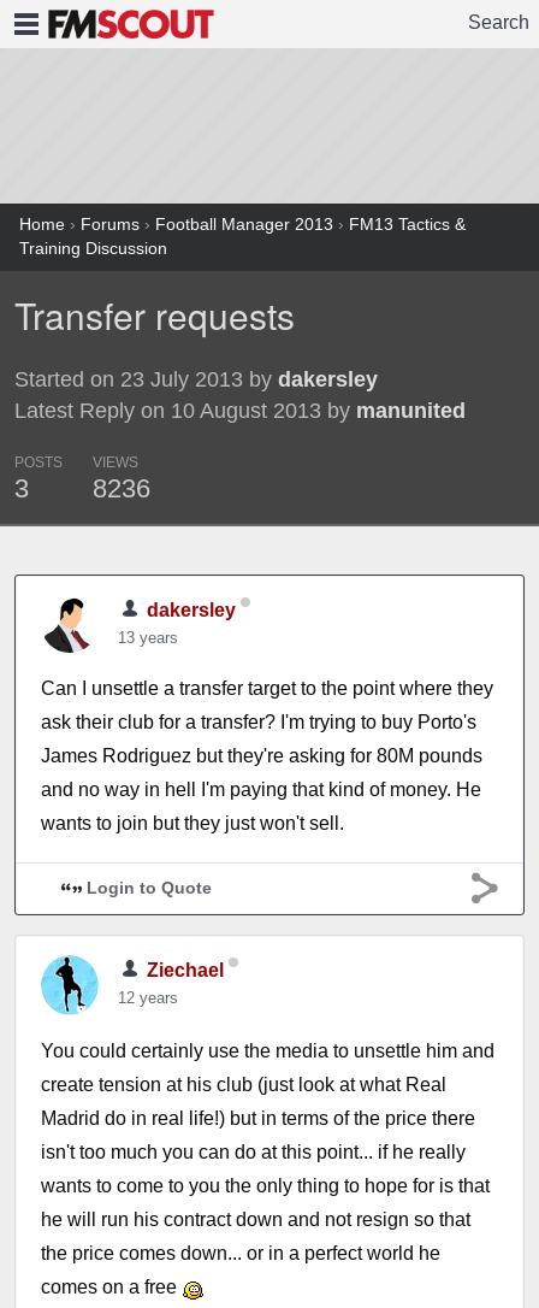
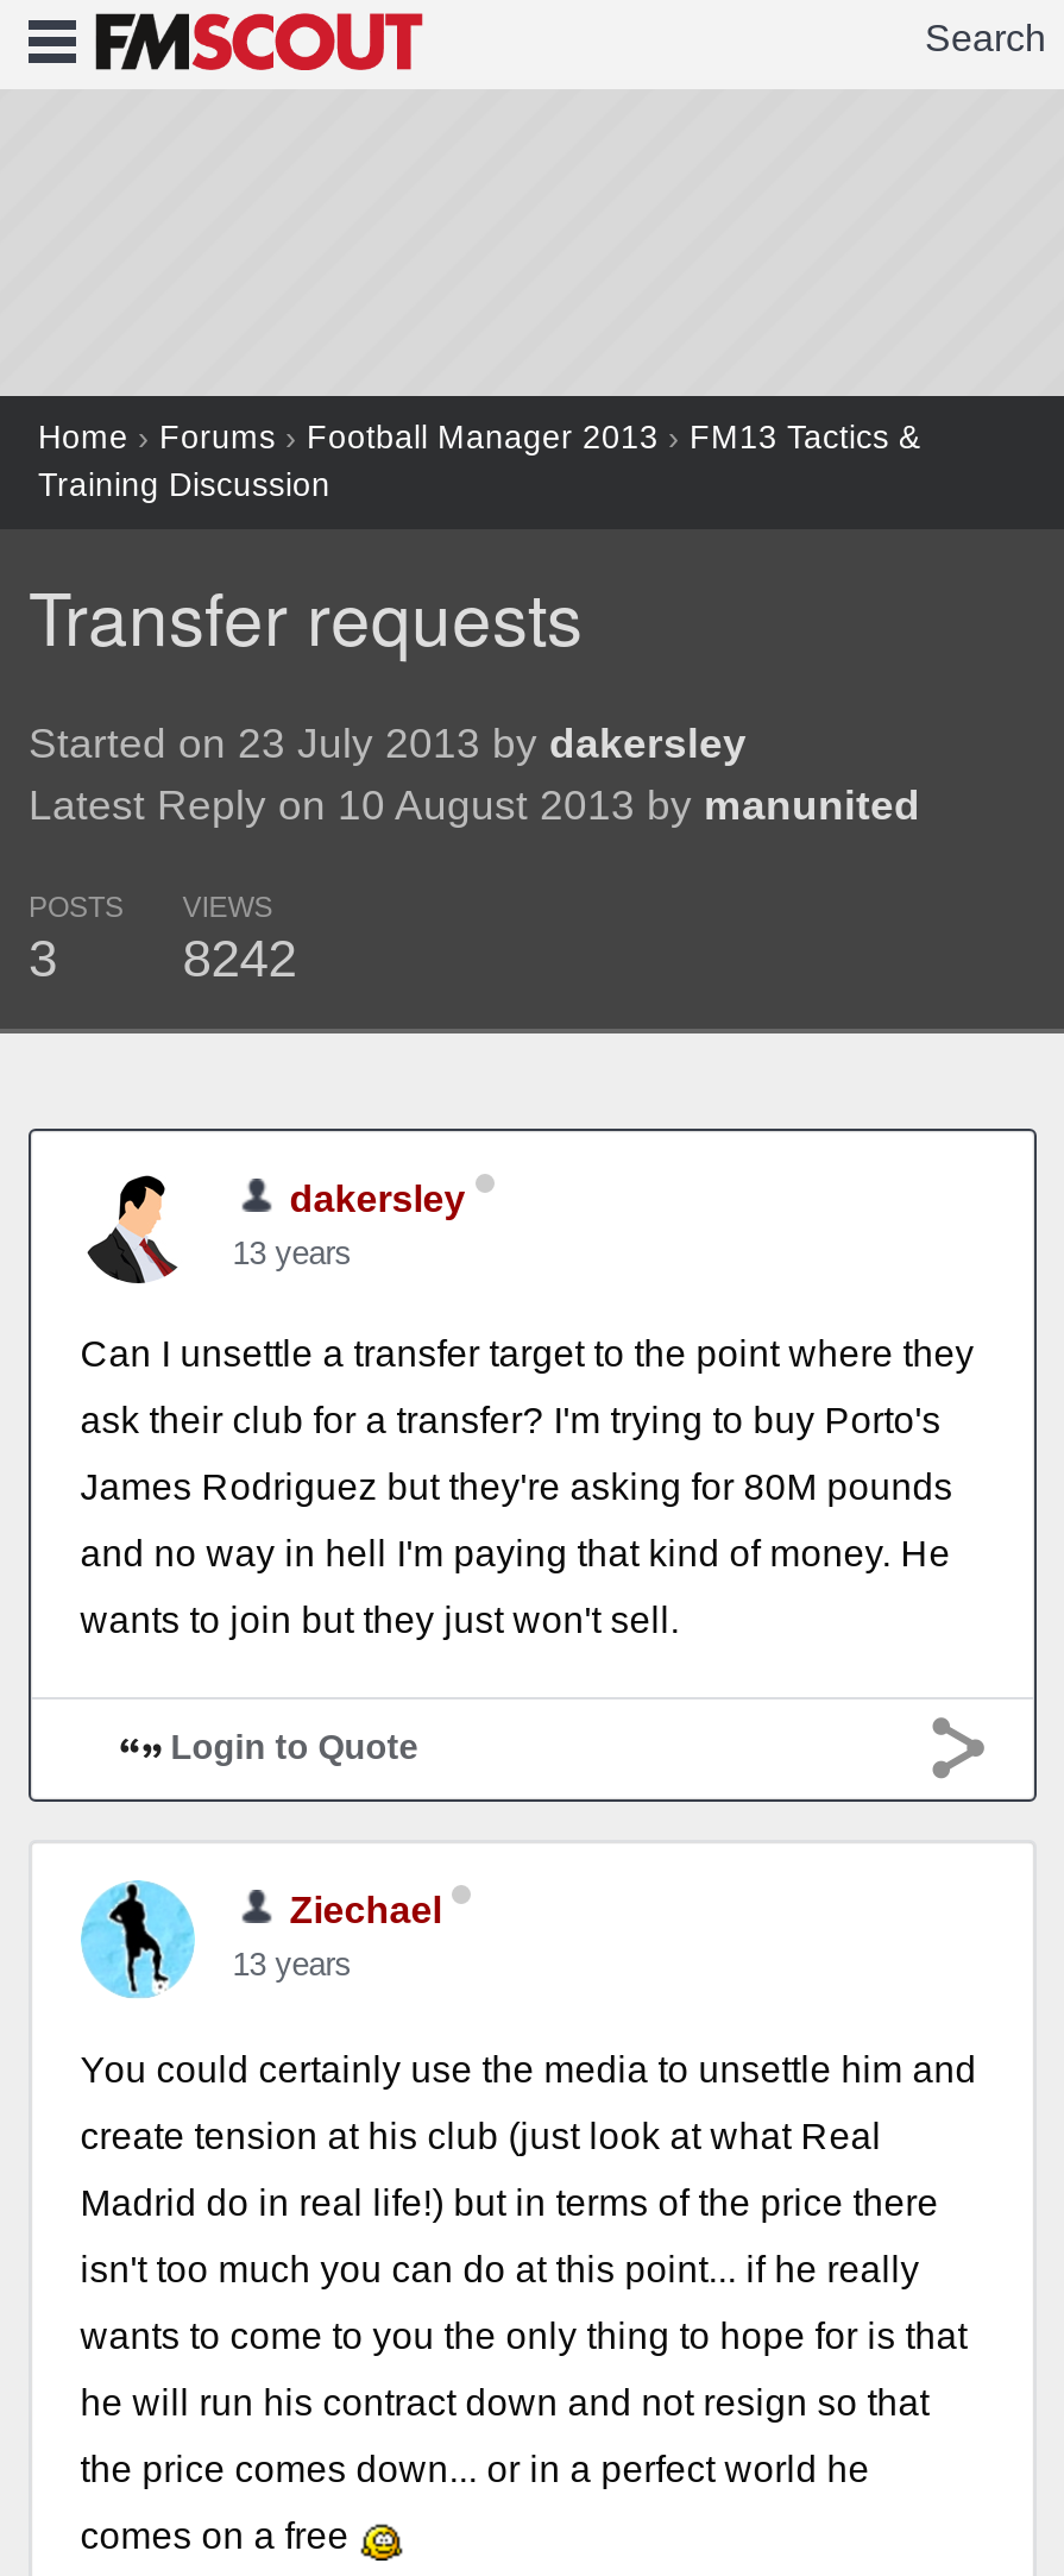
[92,473,150,504] 8236 -> [183,929,297,989] 8242
[118,989,178,1007] 12 years -> [233,1948,351,1984] 13 years

